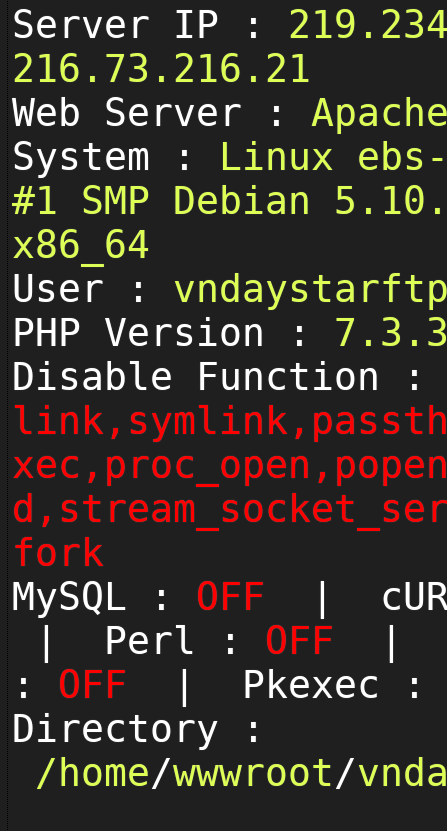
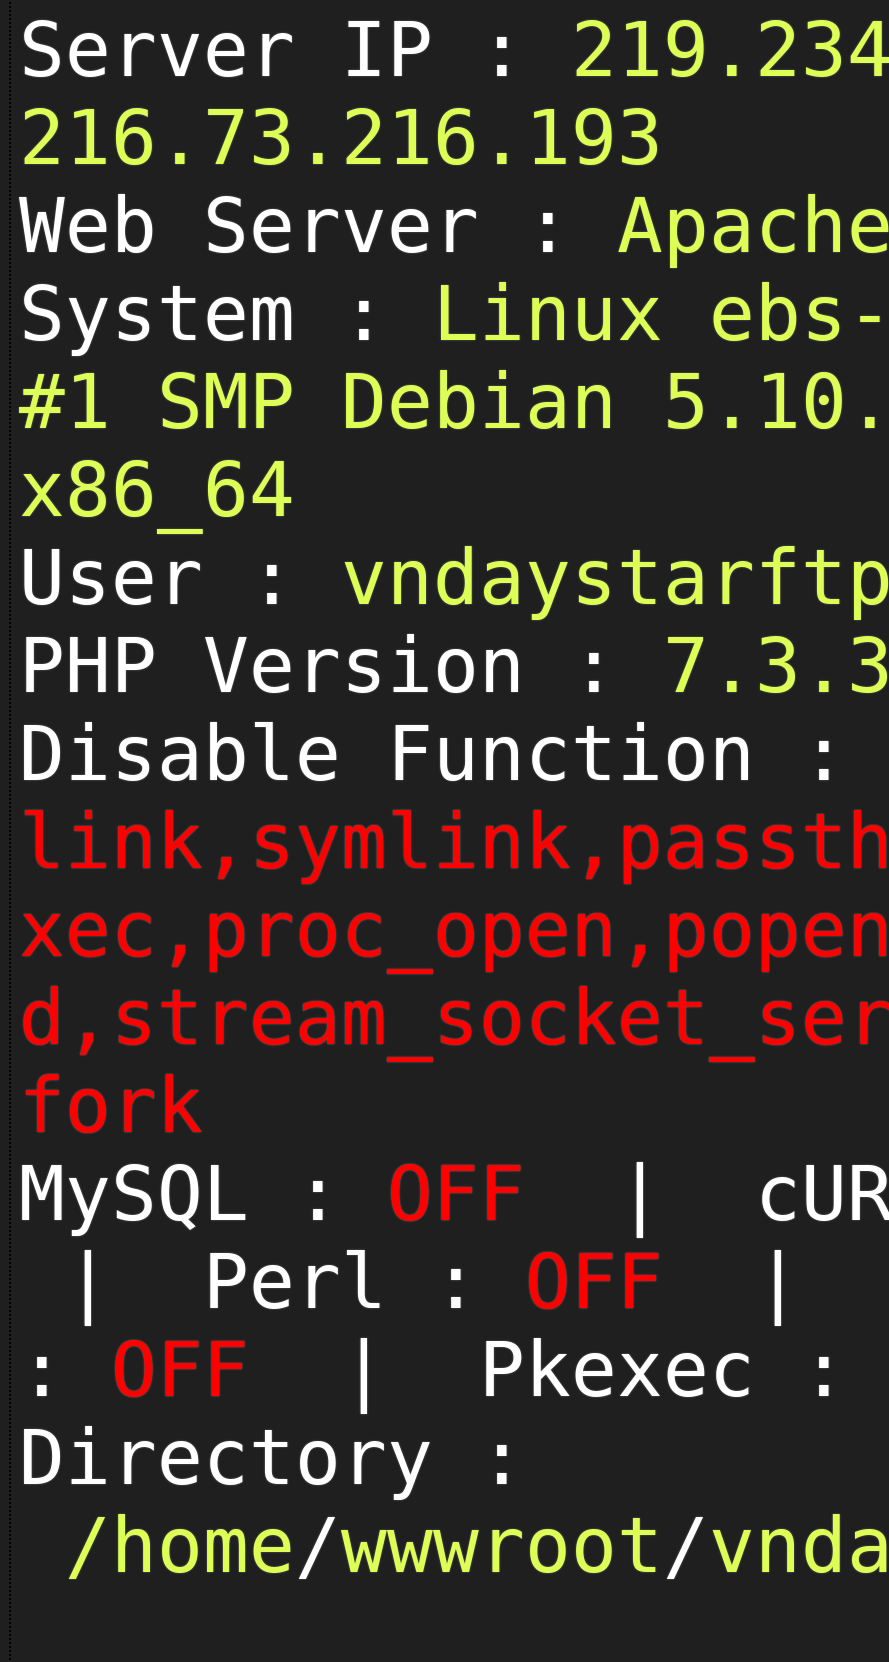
[12,47,311,91] 216.73.216.21 -> [19,94,663,182] 216.73.216.193

